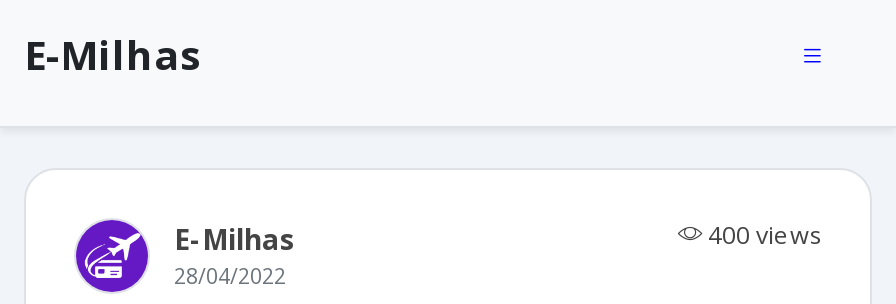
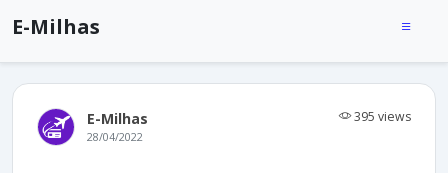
[702,218,822,252] 400 views -> [351,108,411,125] 395 views

